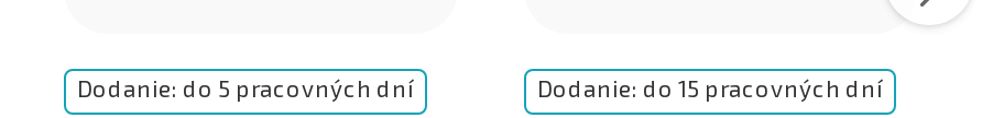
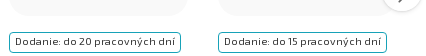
[77,76,414,102] Dodanie: do 5 pracovných dní -> [15,35,175,47] Dodanie: do 20 pracovných dní

